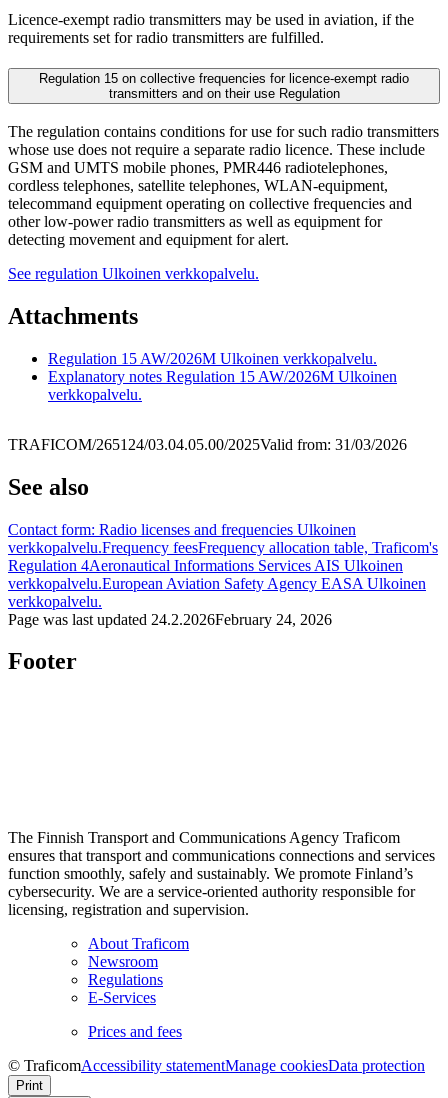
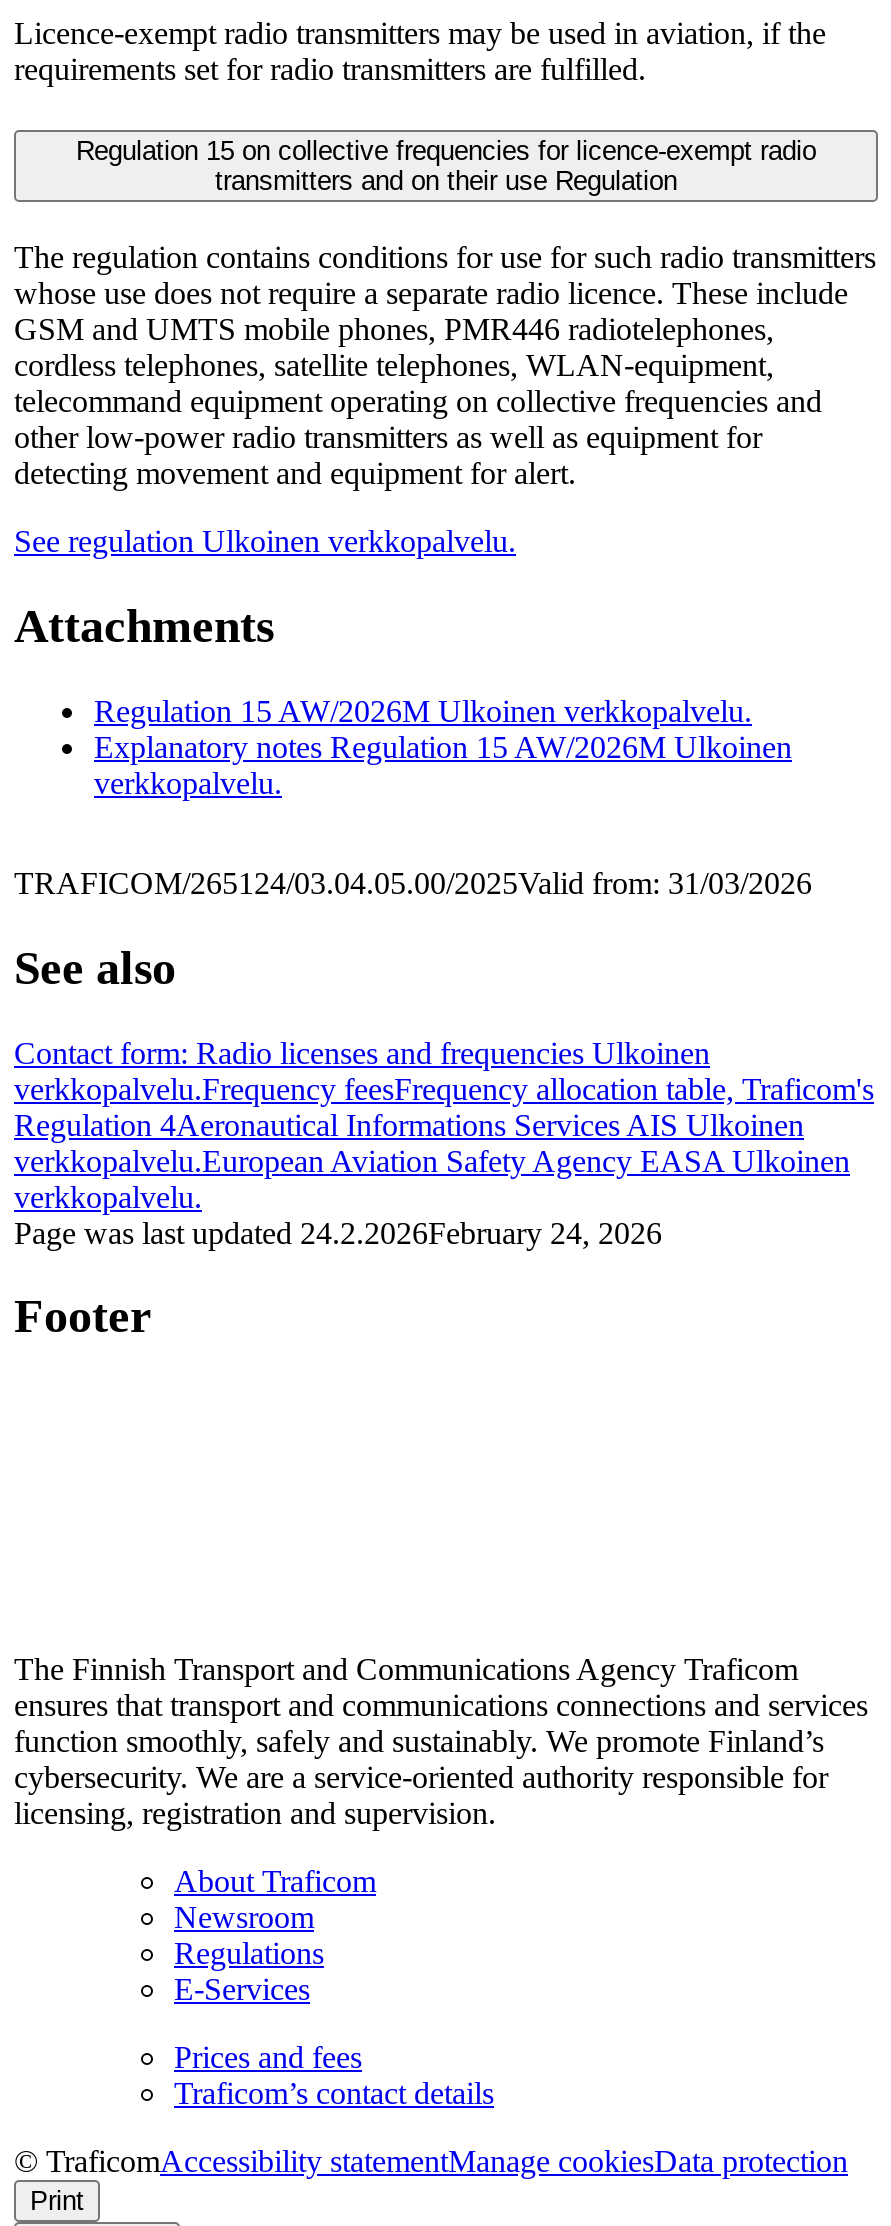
none -> [174,2077,494,2111] Traficom’s contact details

